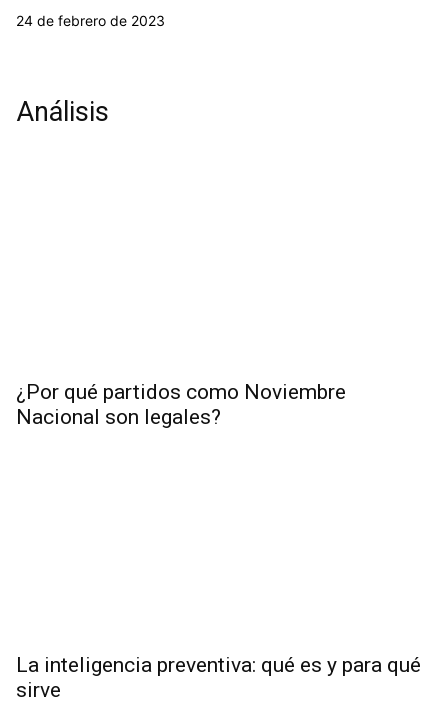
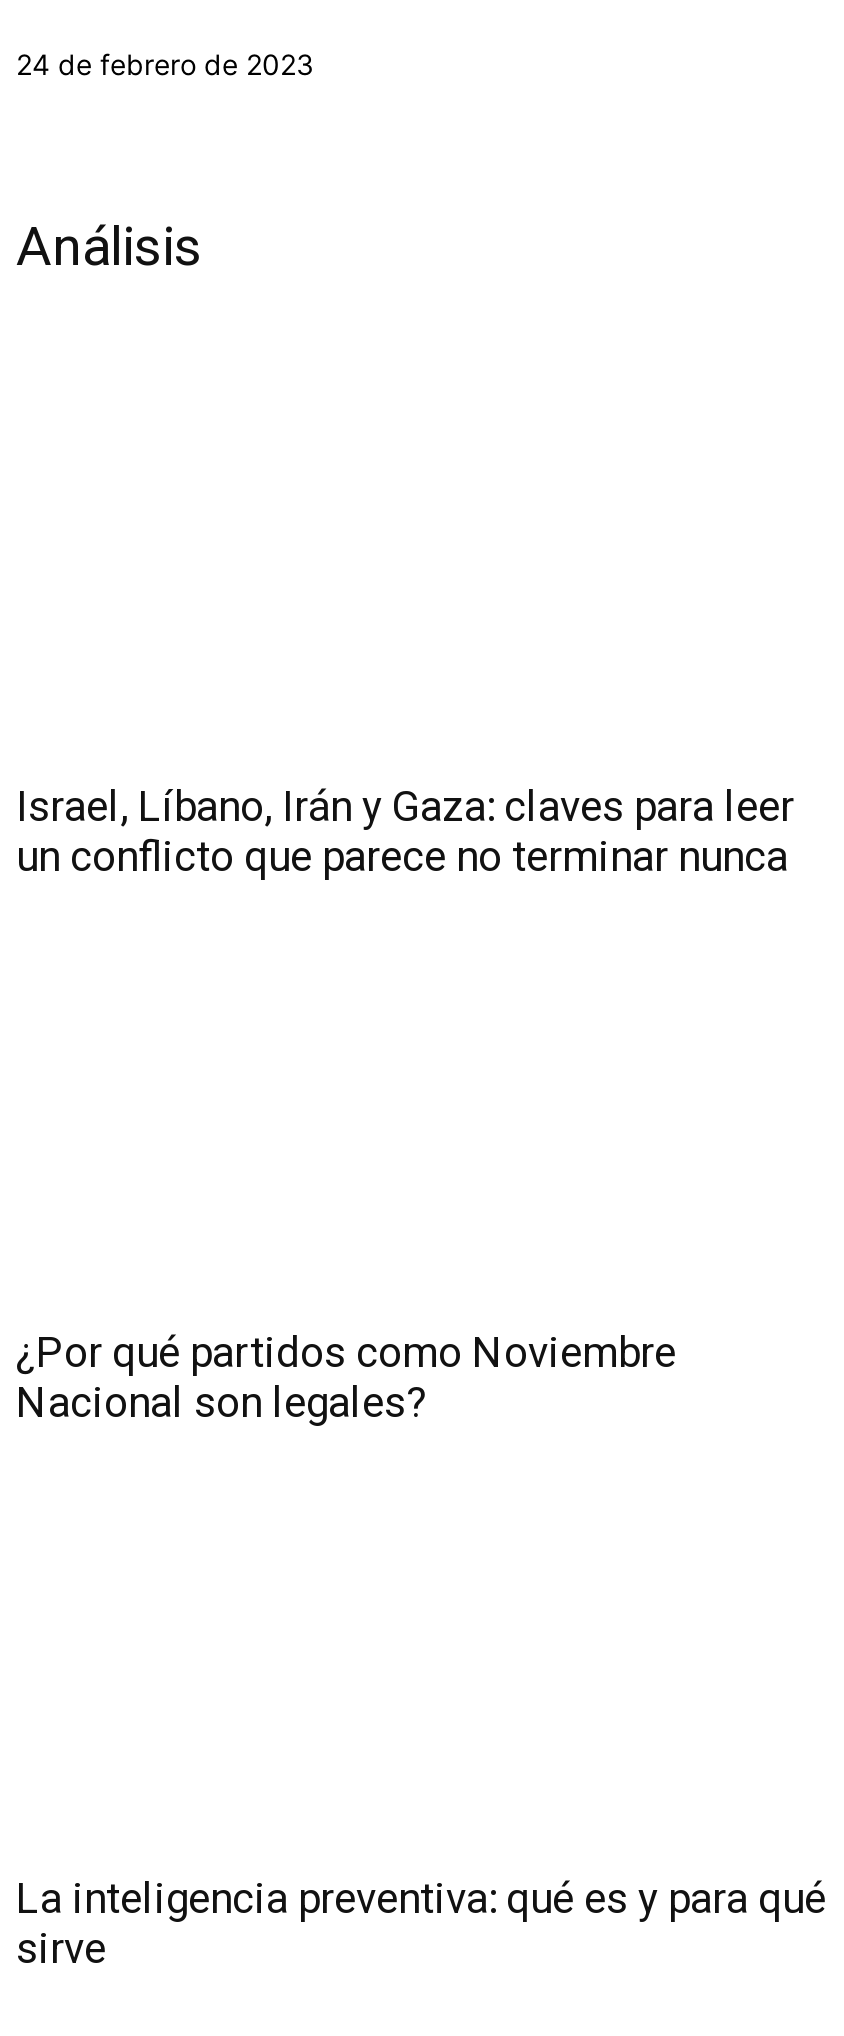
none -> [16,782,794,880] Israel, Líbano, Irán y Gaza: claves para leer | un conflicto que parece no terminar nunca

